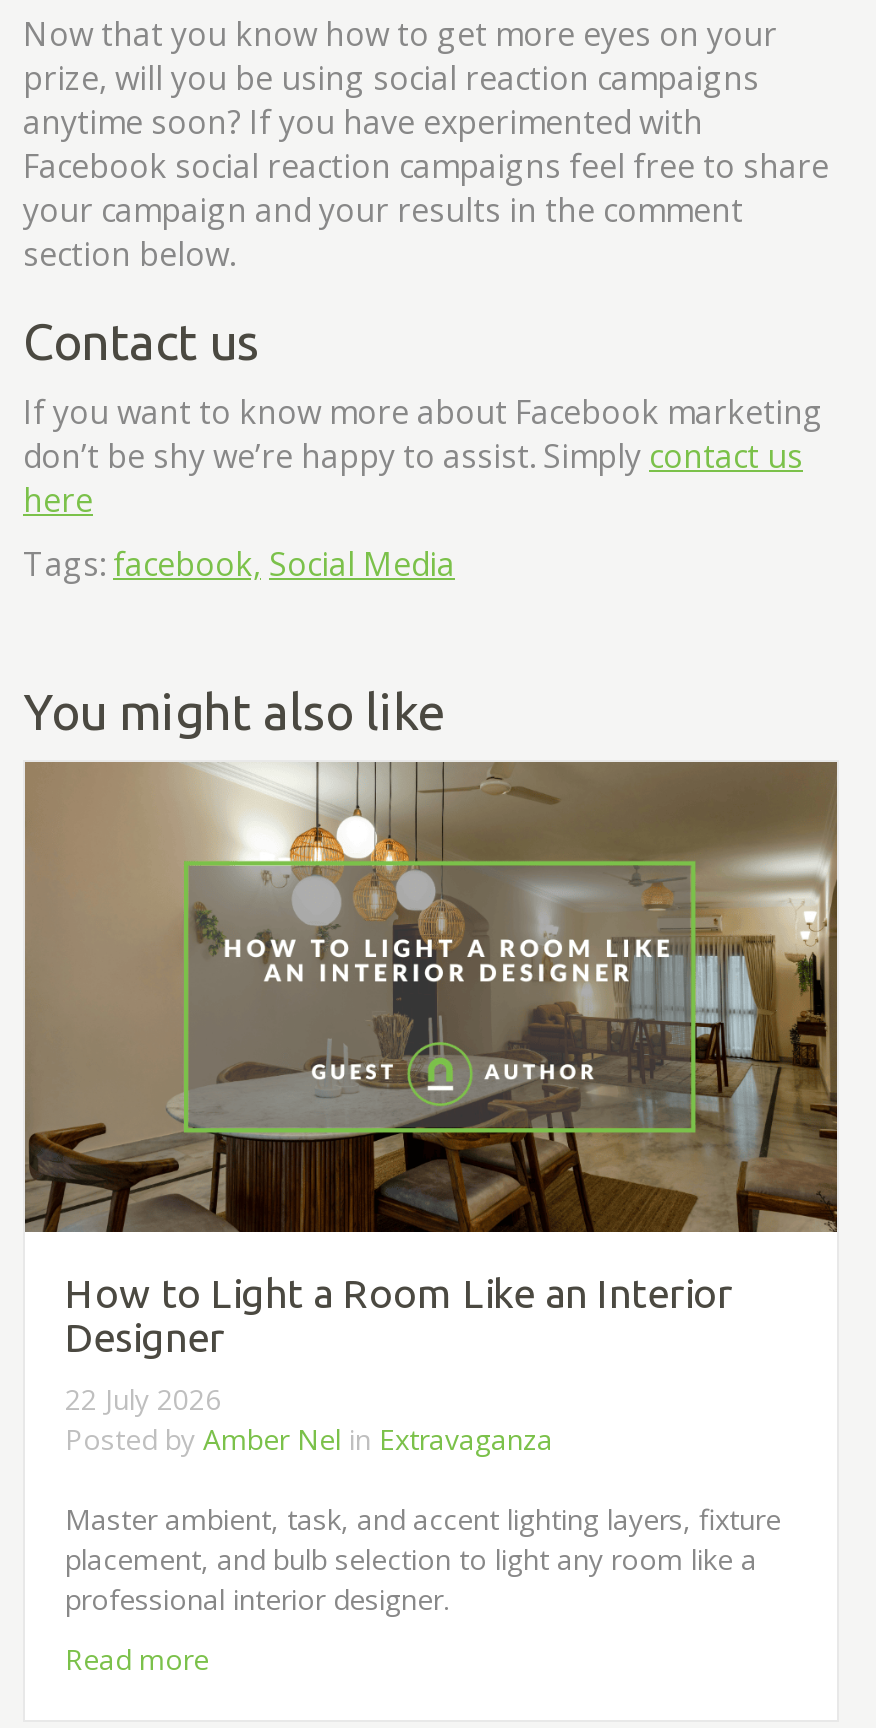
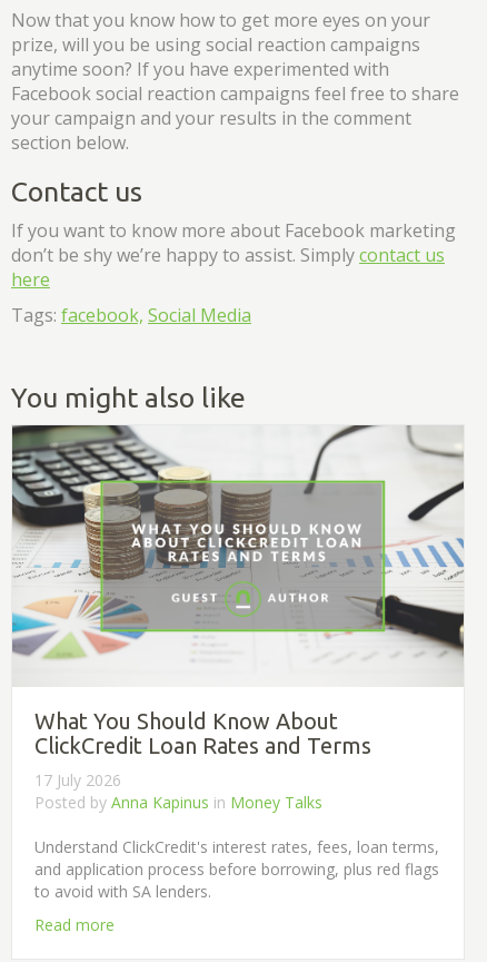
[23,760,839,1459] [image] | How to Light a Room Like an Interior | Designer | 22 July 2026 | Posted by Amber Nel in Extravaganza -> [11,424,465,813] [image] | What You Should Know About | ClickCredit Loan Rates and Terms | 17 July 2026 | Posted by Anna Kapinus in Money Talks
[65,1501,781,1619] Master ambient, task, and accent lighting layers, fixture | placement, and bulb selection to light any room like a | professional interior designer. -> [34,837,439,902] Understand ClickCredit's interest rates, fees, loan terms, | and application process before borrowing, plus red flags | to avoid with SA lenders.

